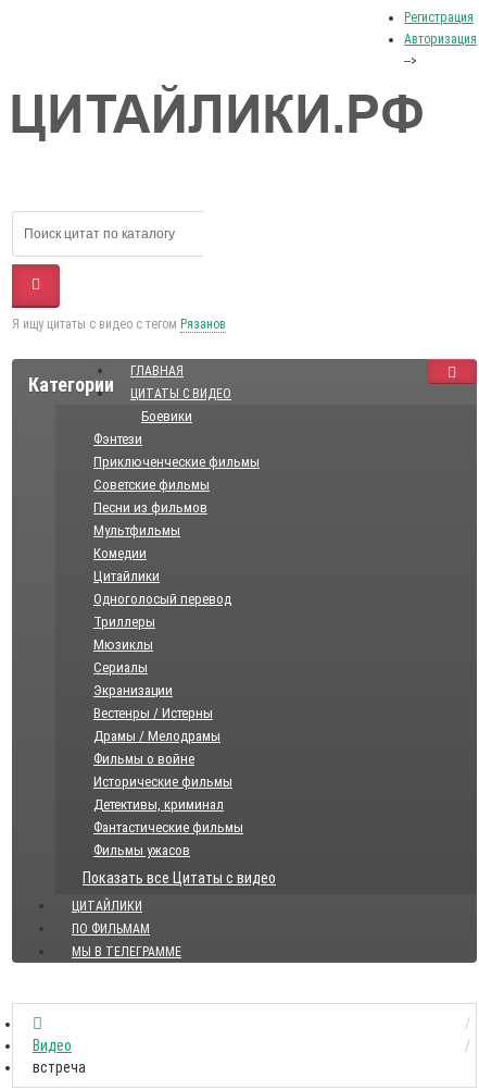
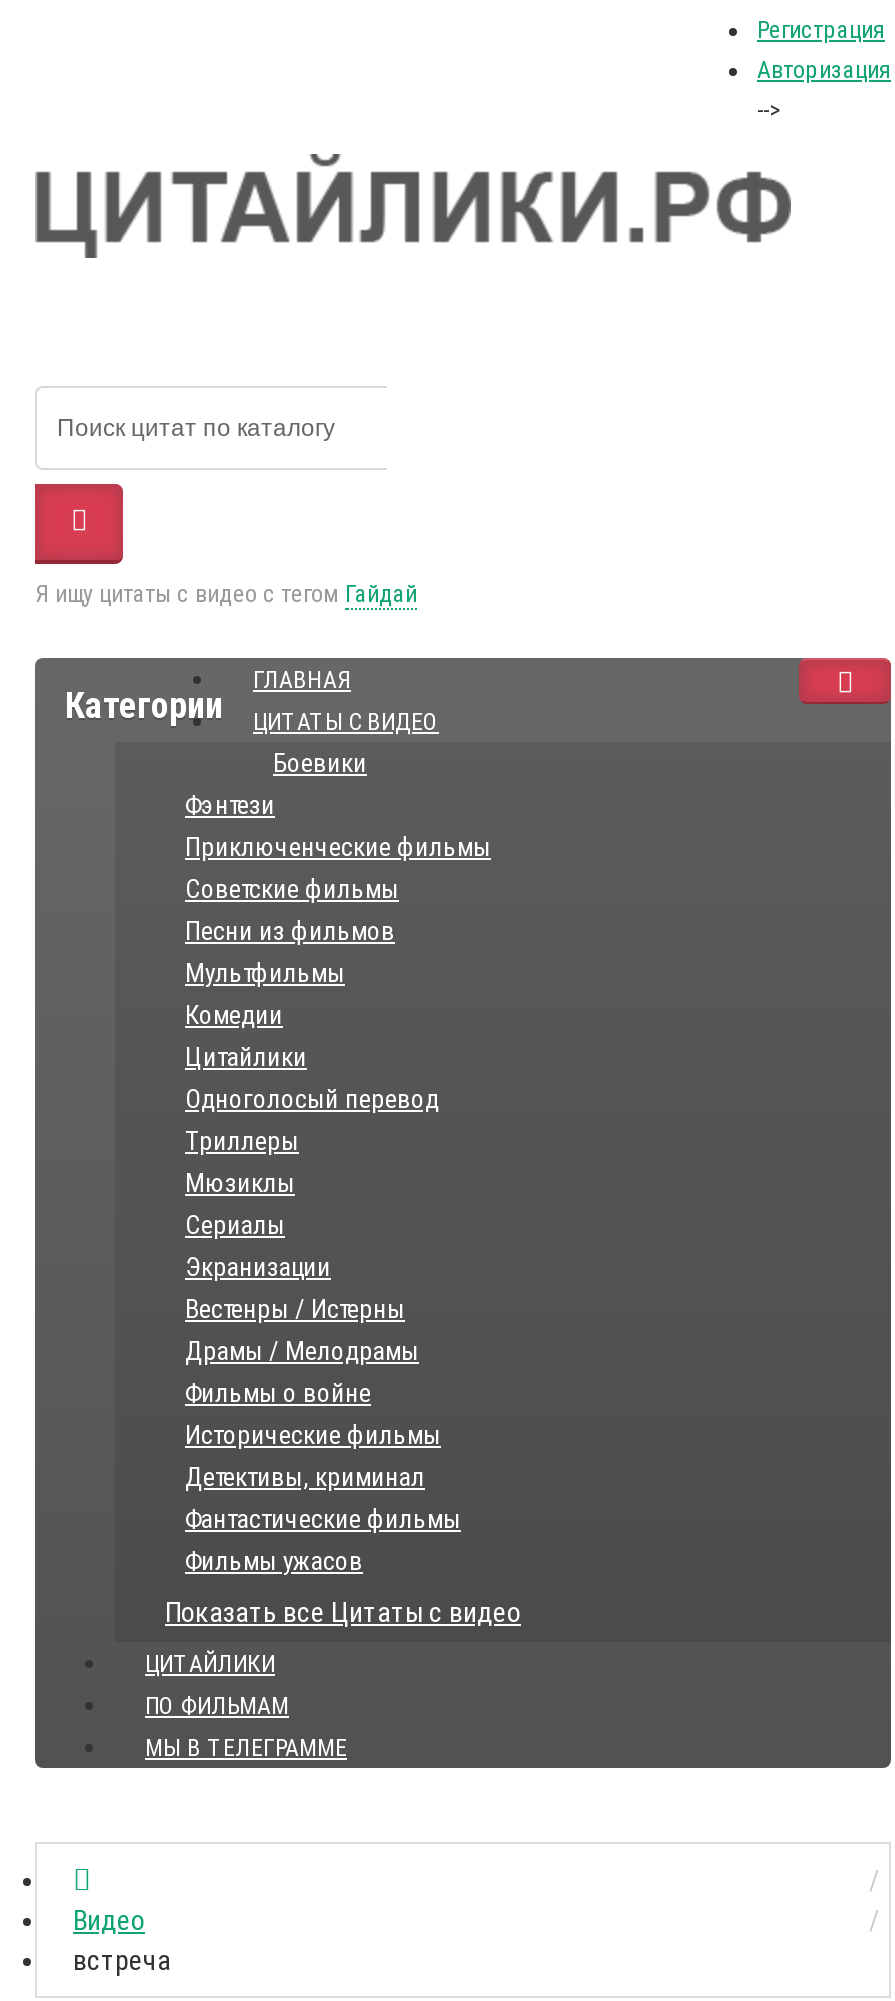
[12,317,226,332] Я ищу цитаты с видео с тегом Рязанов -> [35,580,417,608] Я ищу цитаты с видео с тегом Гайдай

